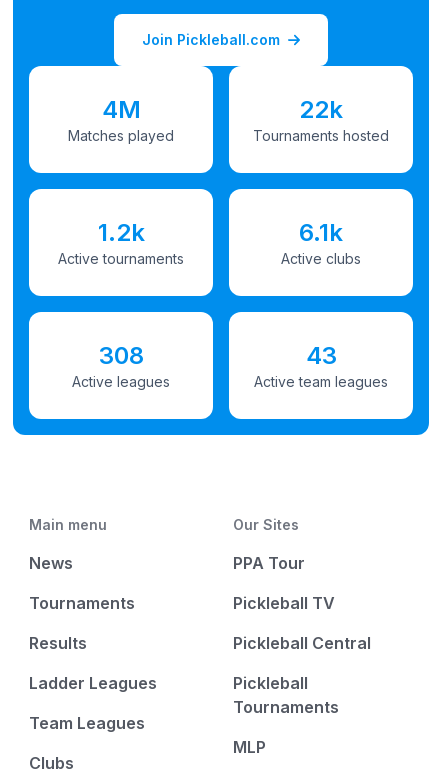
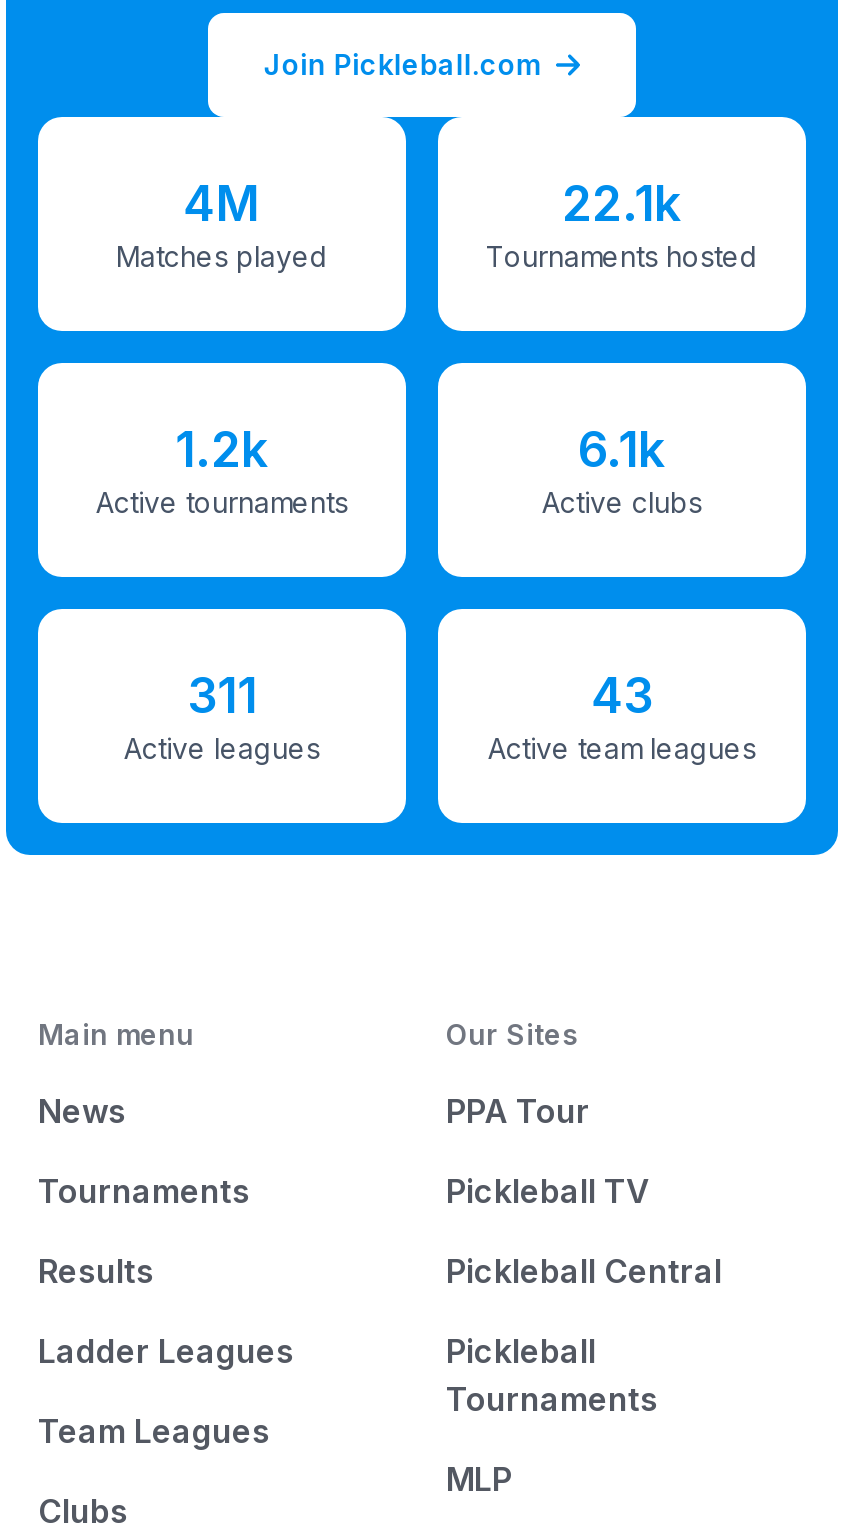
[299,94,343,123] 22k -> [562,174,682,232] 22.1k
[98,340,143,369] 308 -> [187,666,257,724] 311

